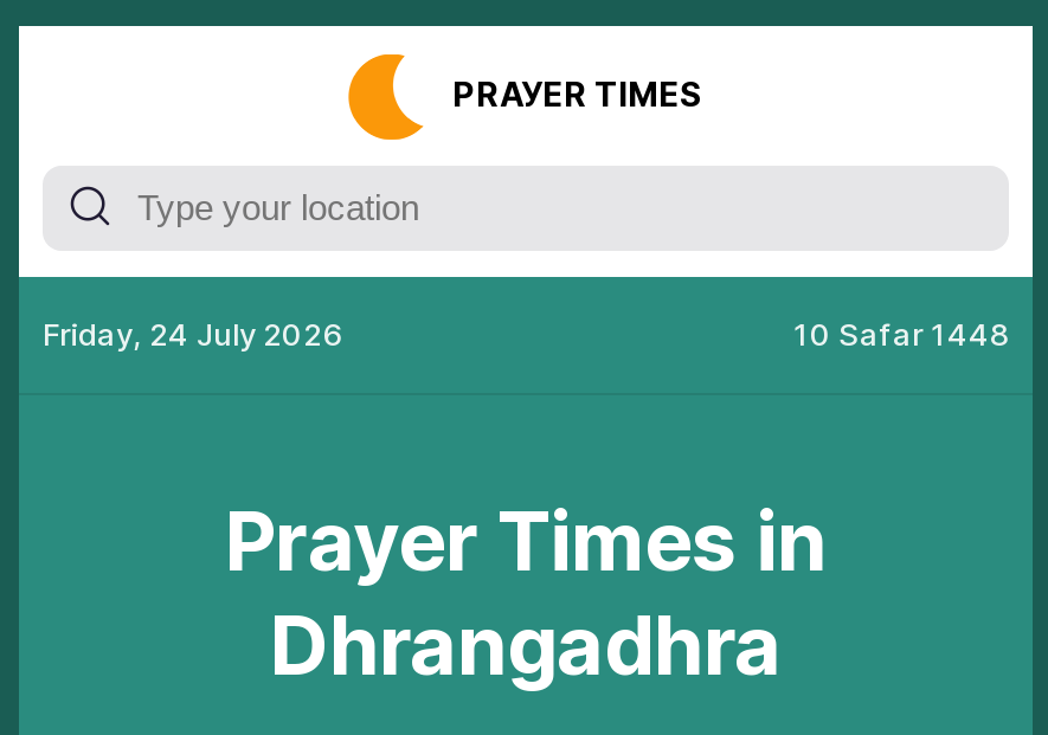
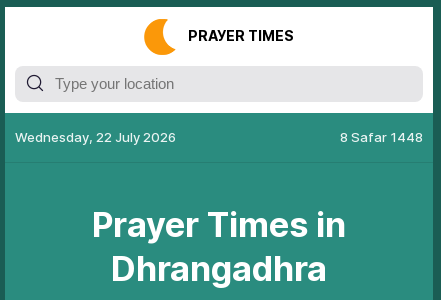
[43,315,341,353] Friday, 24 July 2026 -> [15,129,176,145] Wednesday, 22 July 2026
[793,315,1009,353] 10 Safar 1448 -> [340,129,423,145] 8 Safar 1448

